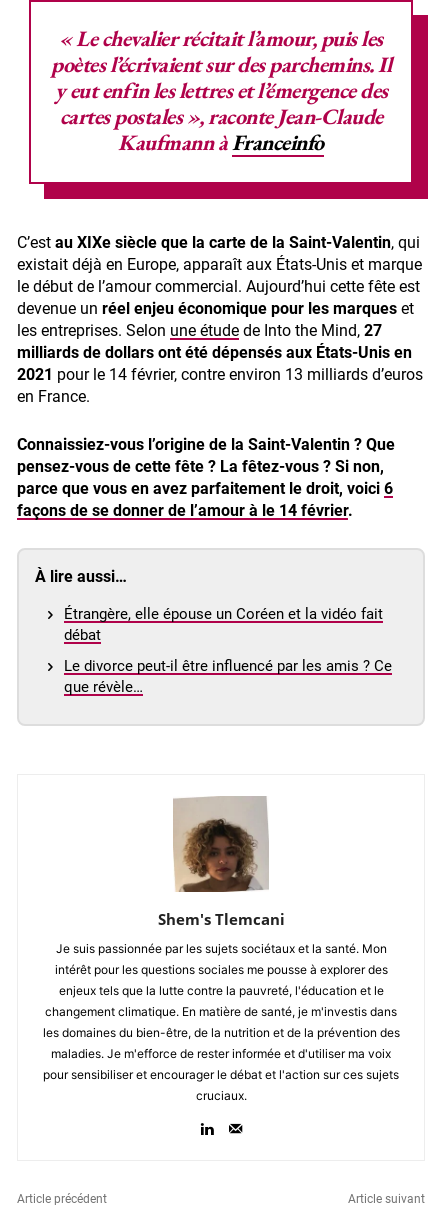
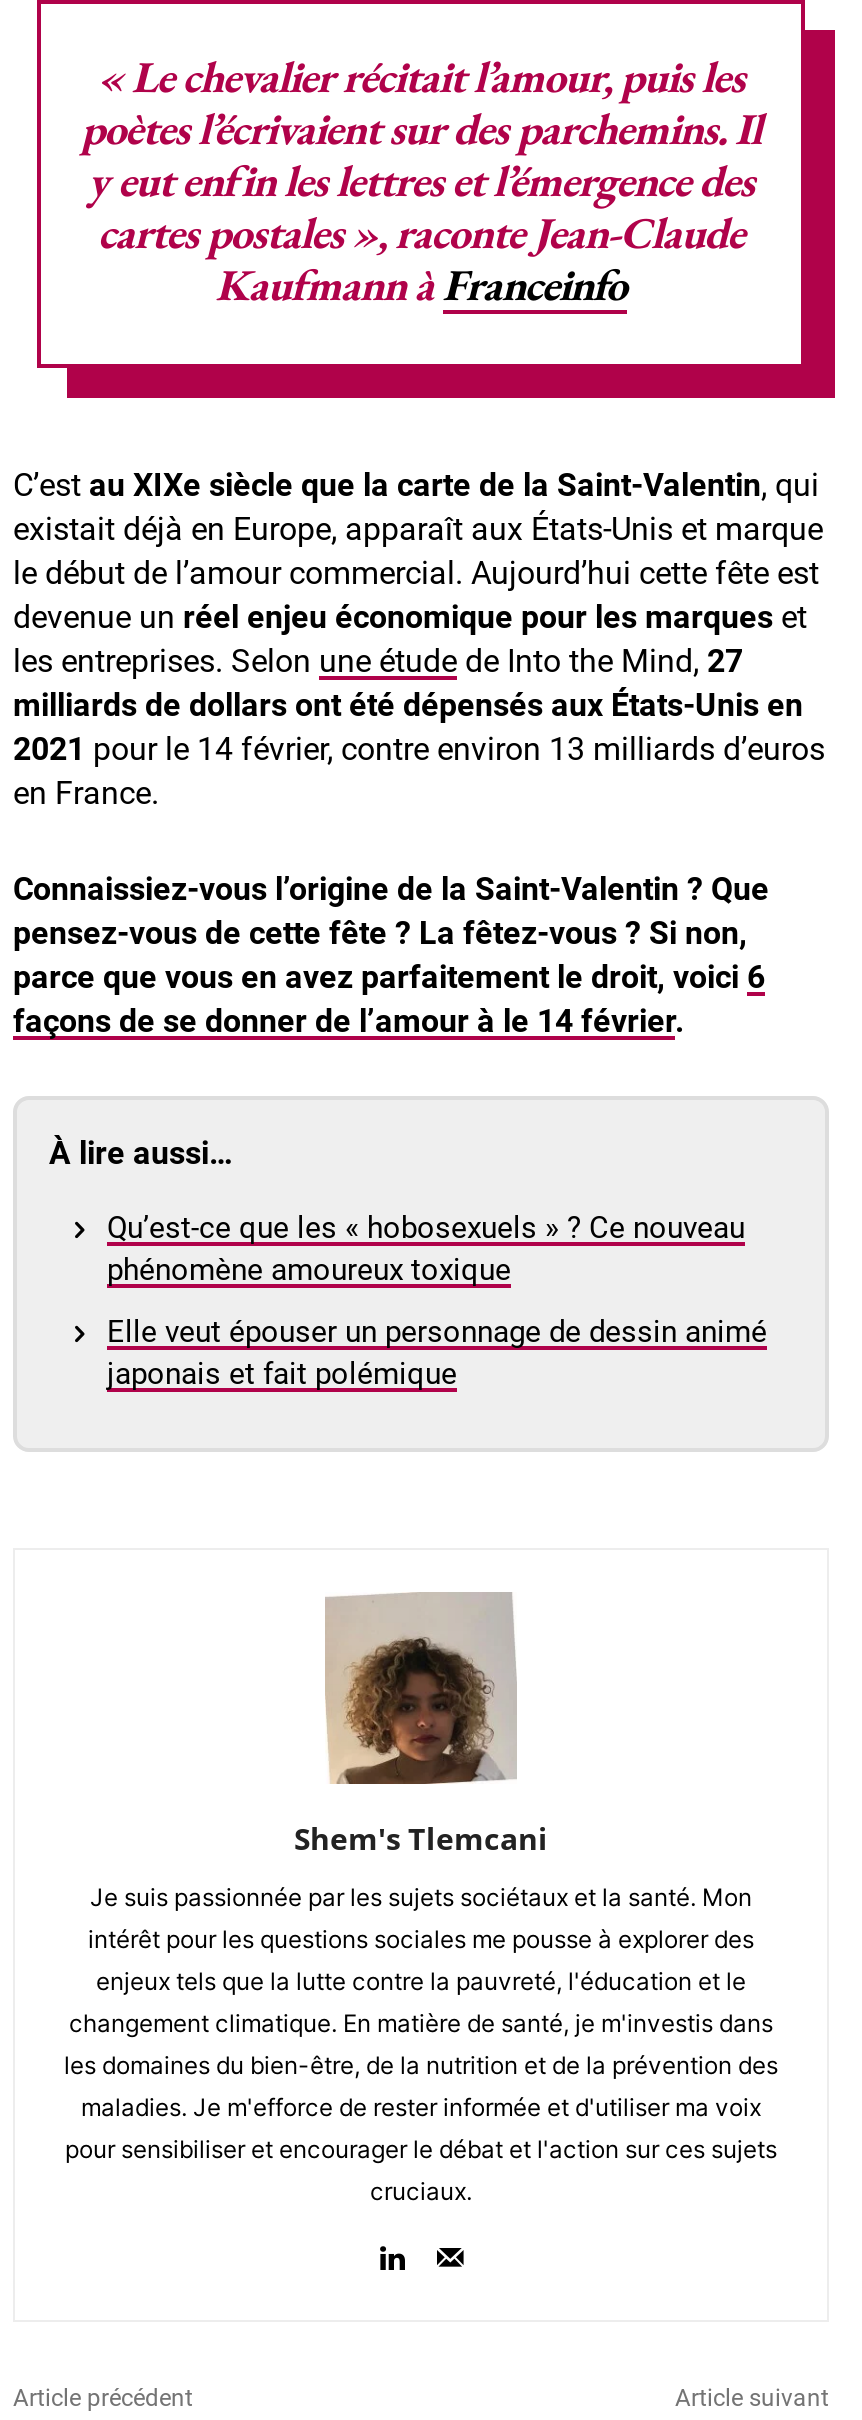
[64,605,383,644] Étrangère, elle épouse un Coréen et la vidéo fait | débat -> [107,1211,745,1289] Qu’est-ce que les « hobosexuels » ? Ce nouveau | phénomène amoureux toxique
[64,657,392,696] Le divorce peut-il être influencé par les amis ? Ce | que révèle… -> [107,1315,767,1393] Elle veut épouser un personnage de dessin animé | japonais et fait polémique

